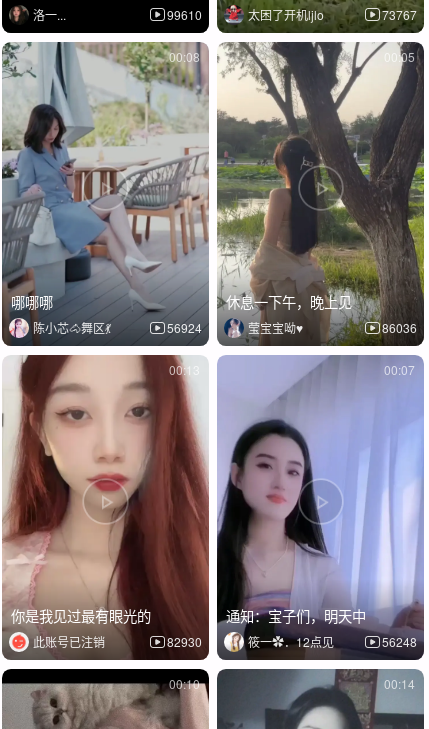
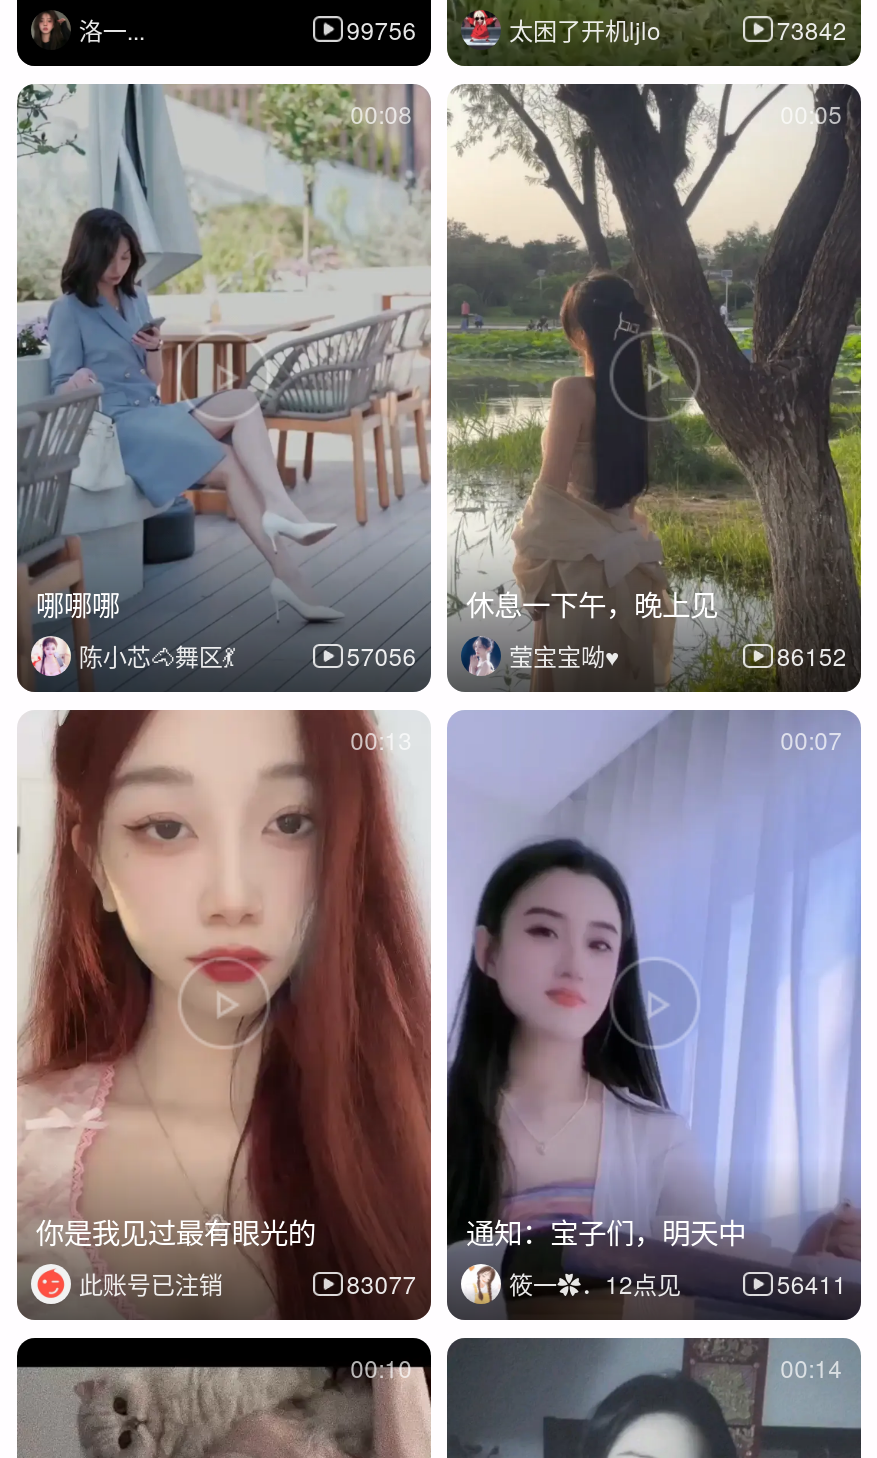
[167,6,202,23] 99610 -> [347,12,417,46] 99756
[382,6,417,23] 73767 -> [777,12,847,46] 73842
[167,319,202,336] 56924 -> [347,639,417,673] 57056
[382,319,417,336] 86036 -> [777,639,847,673] 86152
[167,633,202,650] 82930 -> [347,1266,417,1300] 83077
[382,633,417,650] 56248 -> [777,1266,847,1300] 56411

